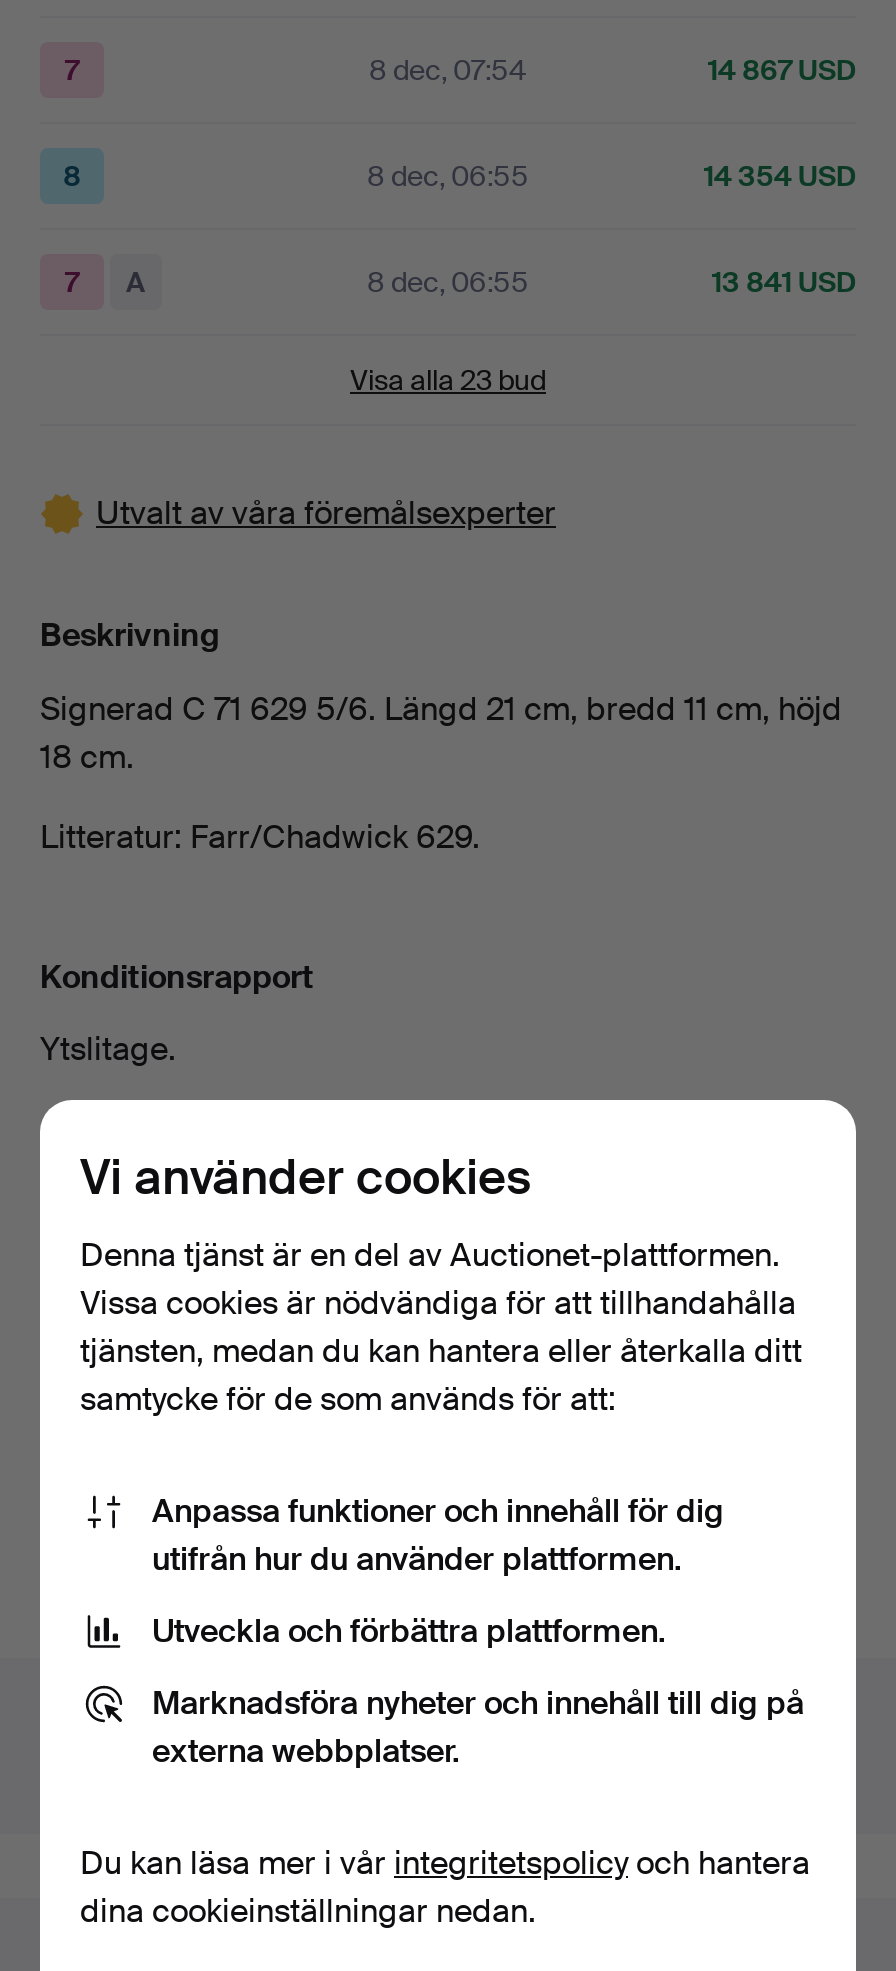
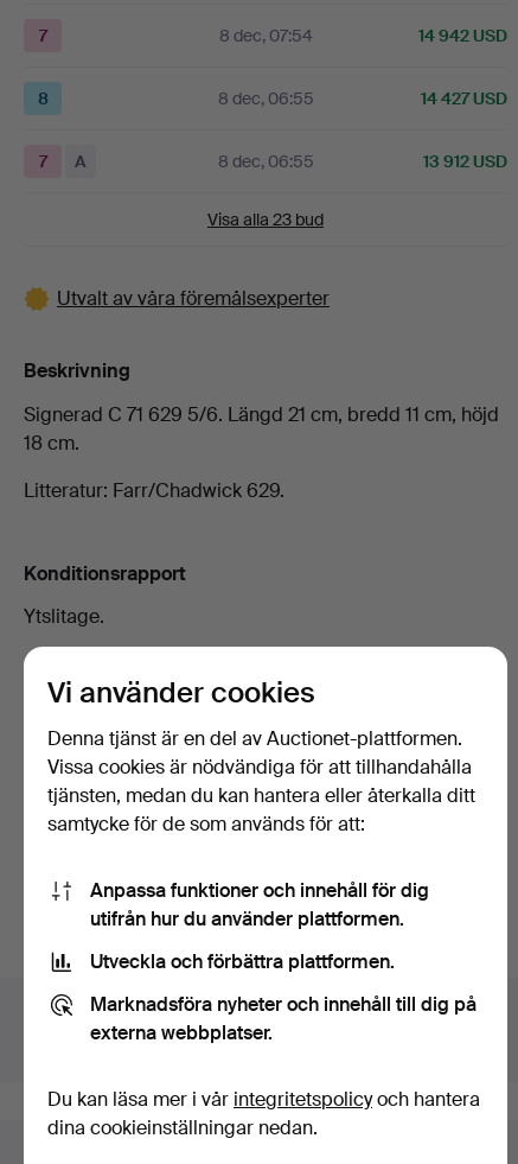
[708,52,856,88] 14 867 USD -> [418,25,507,46] 14 942 USD
[704,158,856,194] 14 354 USD -> [421,88,507,109] 14 427 USD
[712,264,856,300] 13 841 USD -> [423,150,507,172] 13 912 USD

